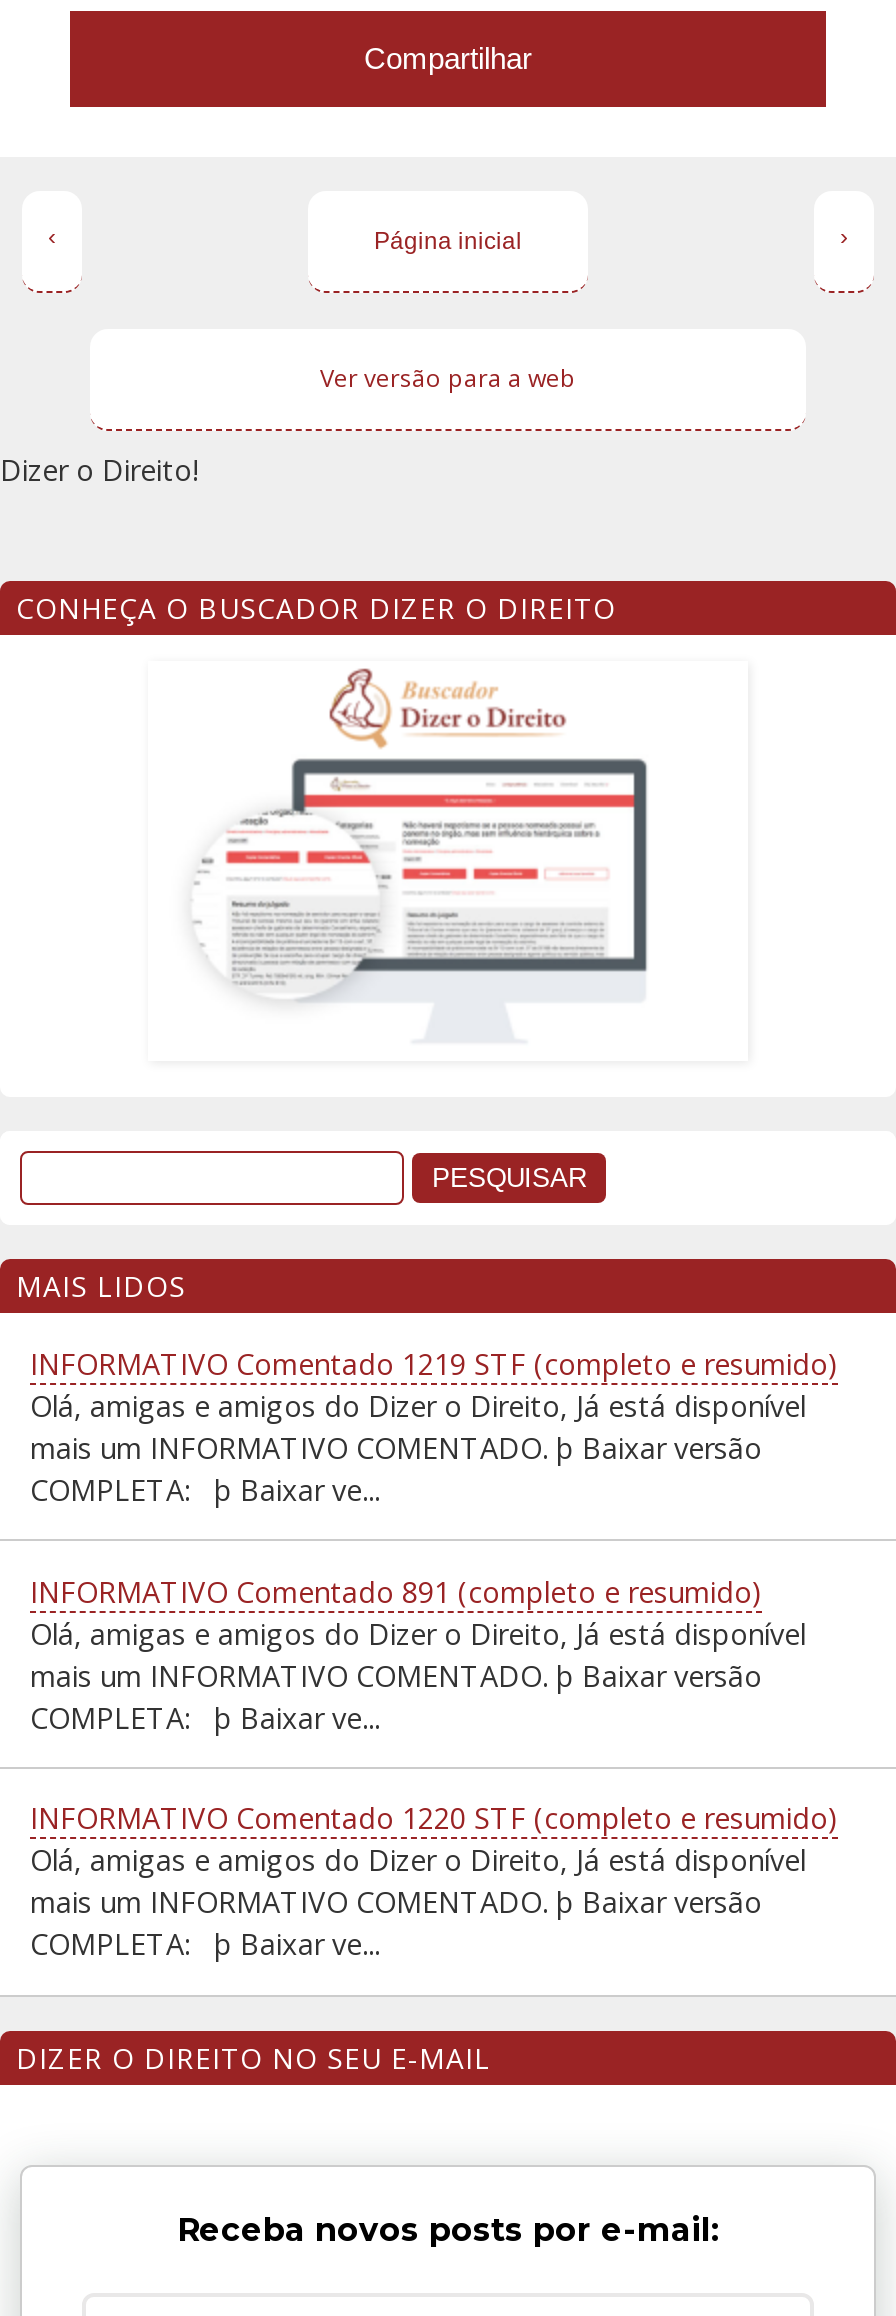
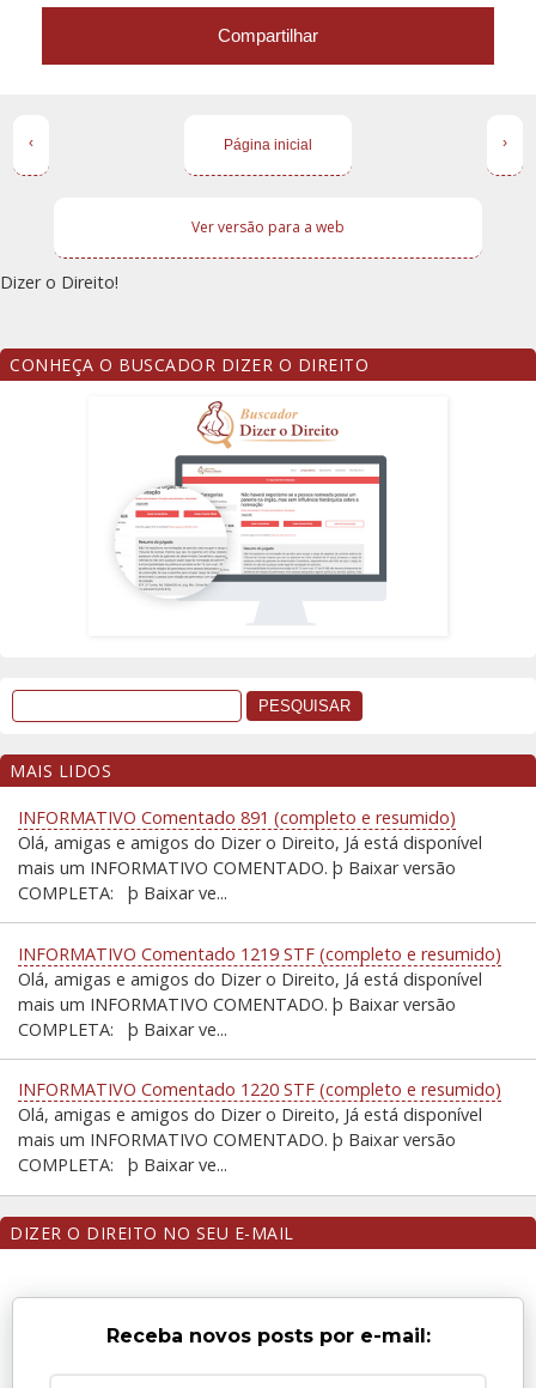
moved [30,1345,838,1383] -> [18,942,501,965]: INFORMATIVO Comentado 1219 STF (completo e resumido)
moved [30,1572,762,1610] -> [18,806,456,829]: INFORMATIVO Comentado 891 (completo e resumido)

